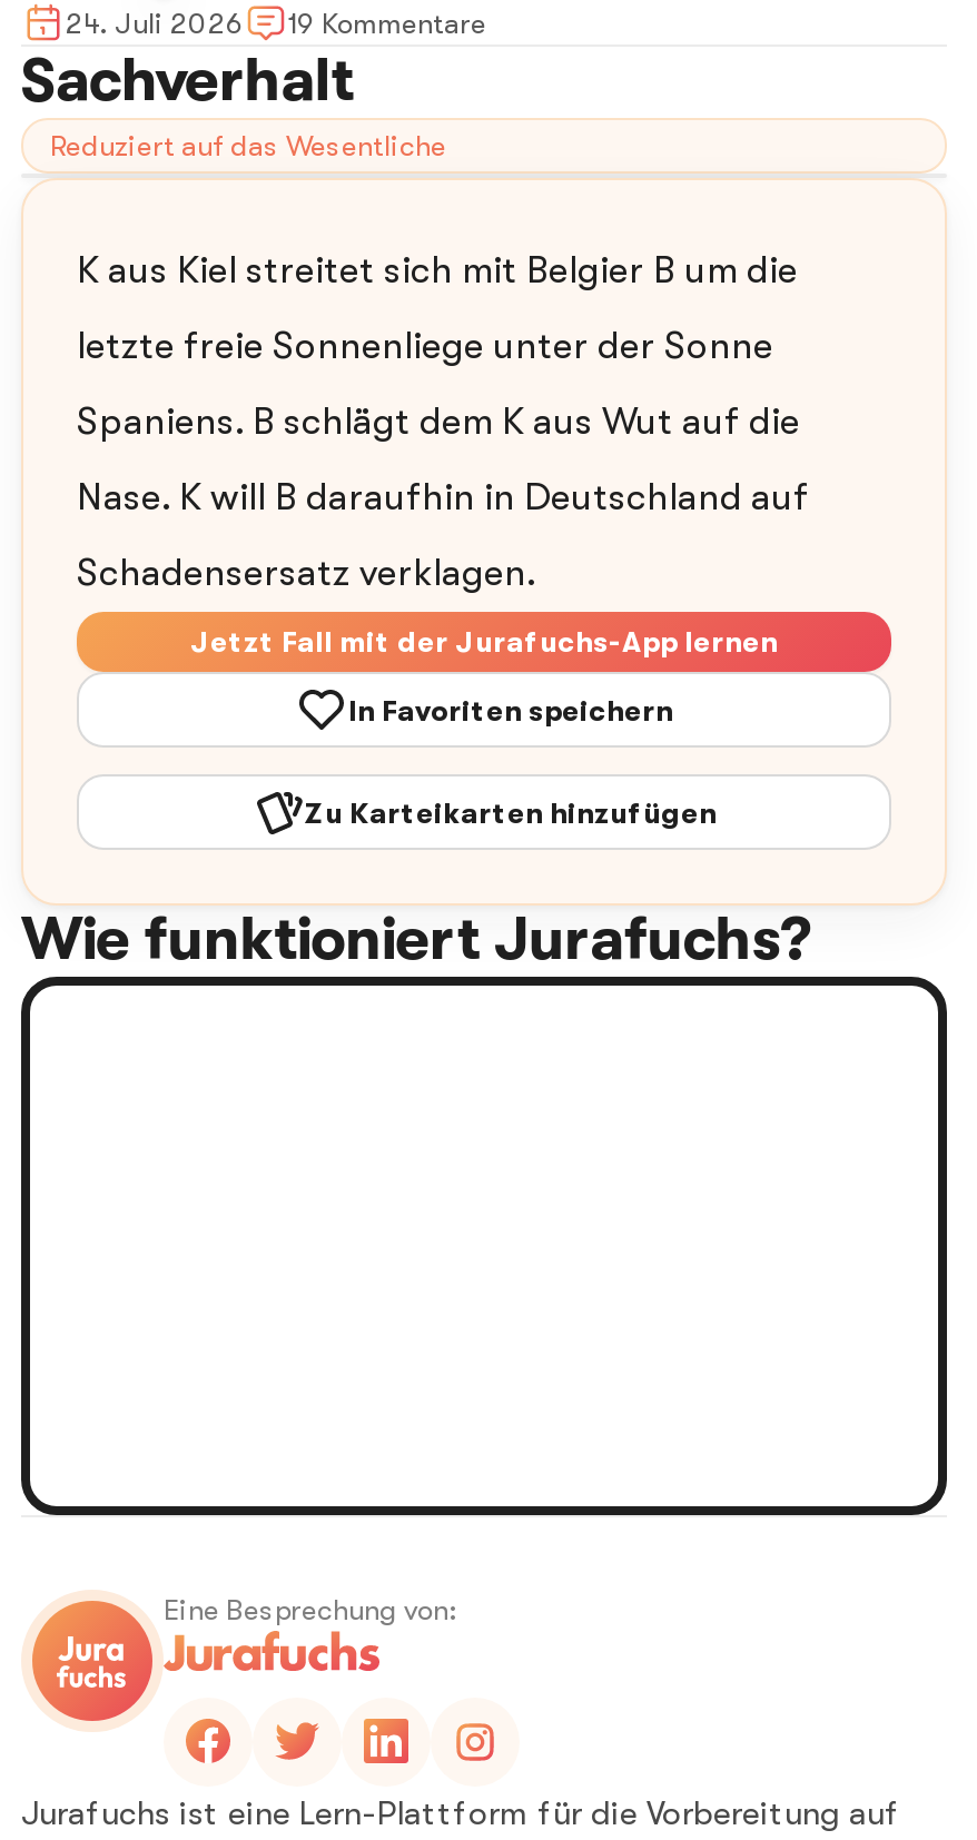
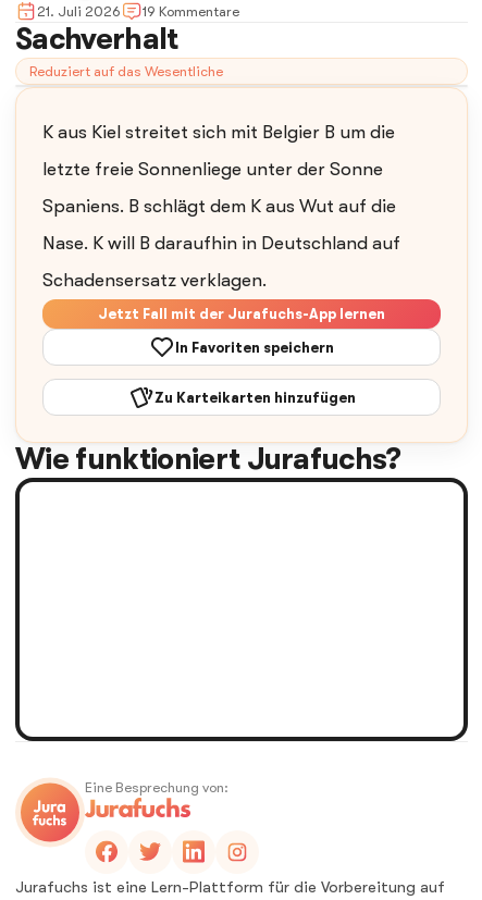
[66,6,486,39] 24. Juli 2026 19 Kommentare -> [37,3,239,19] 21. Juli 2026 19 Kommentare

